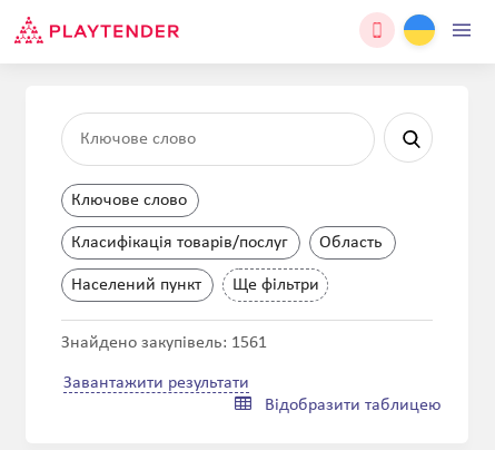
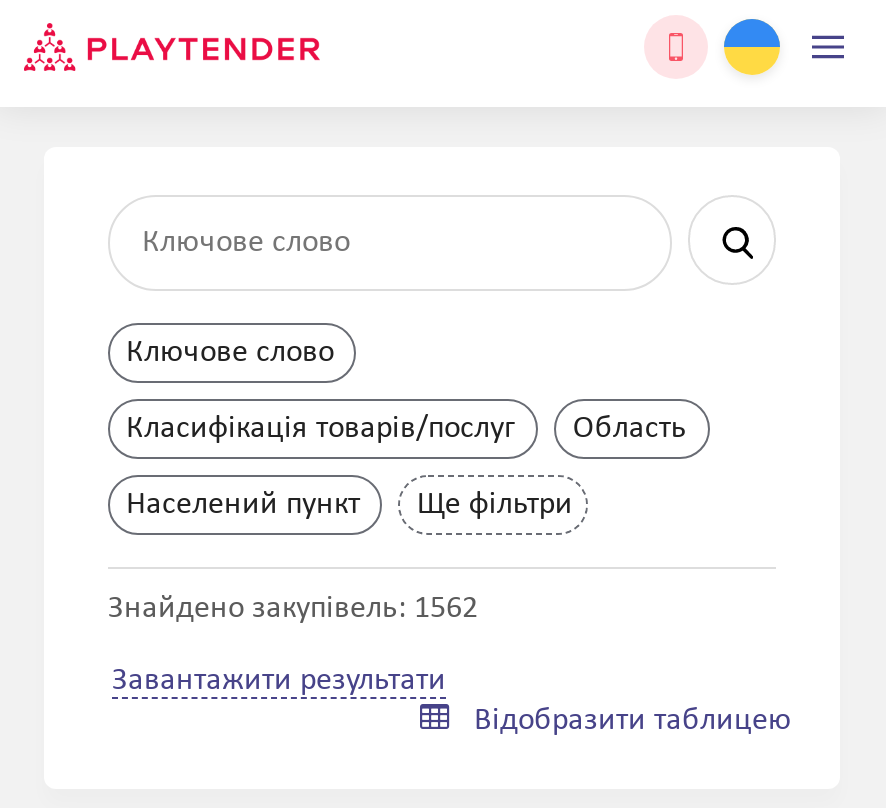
[61,334,267,351] Знайдено закупівель: 1561 -> [108,592,478,624] Знайдено закупівель: 1562

